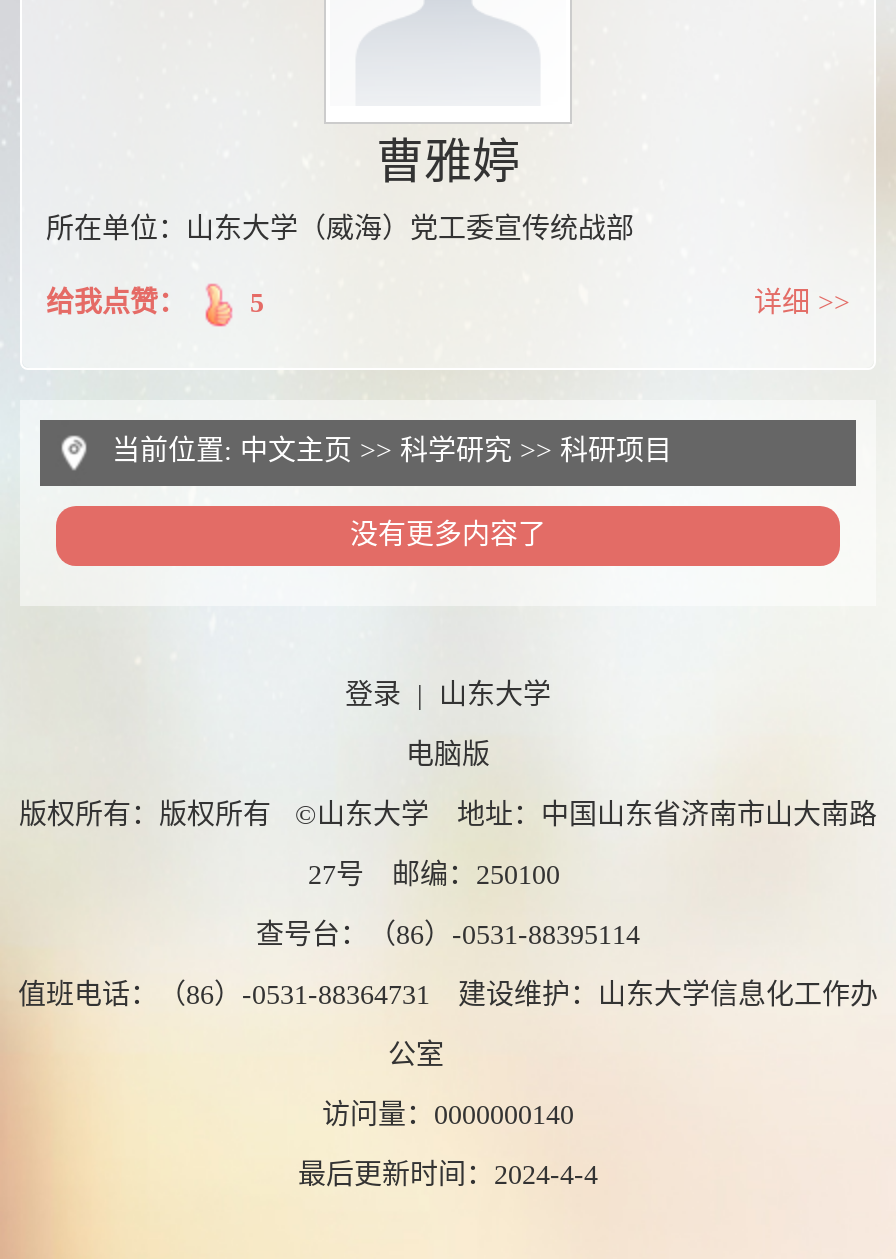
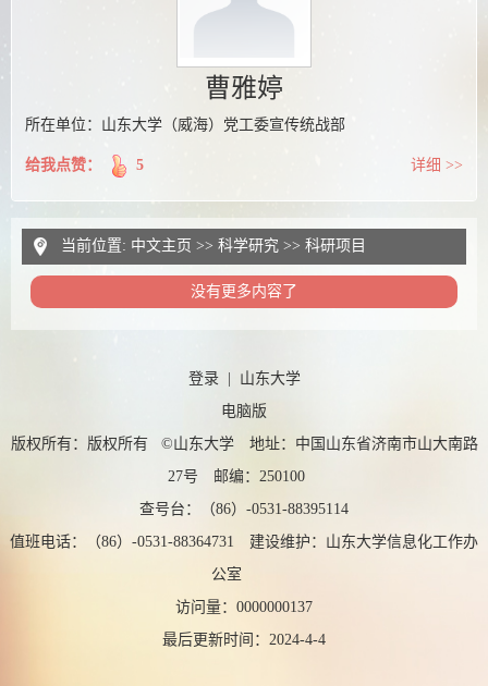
[322,1100,574,1130] 访问量：0000000140 -> [175,599,313,615] 访问量：0000000137

